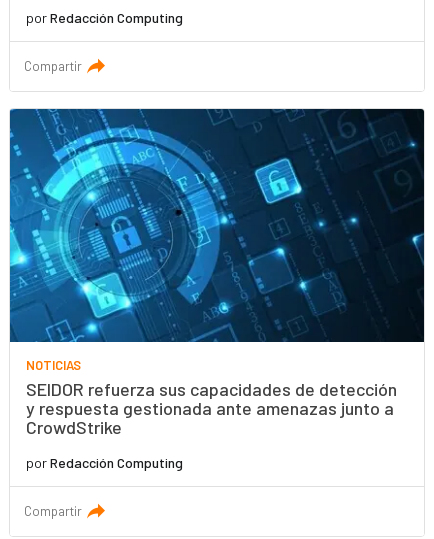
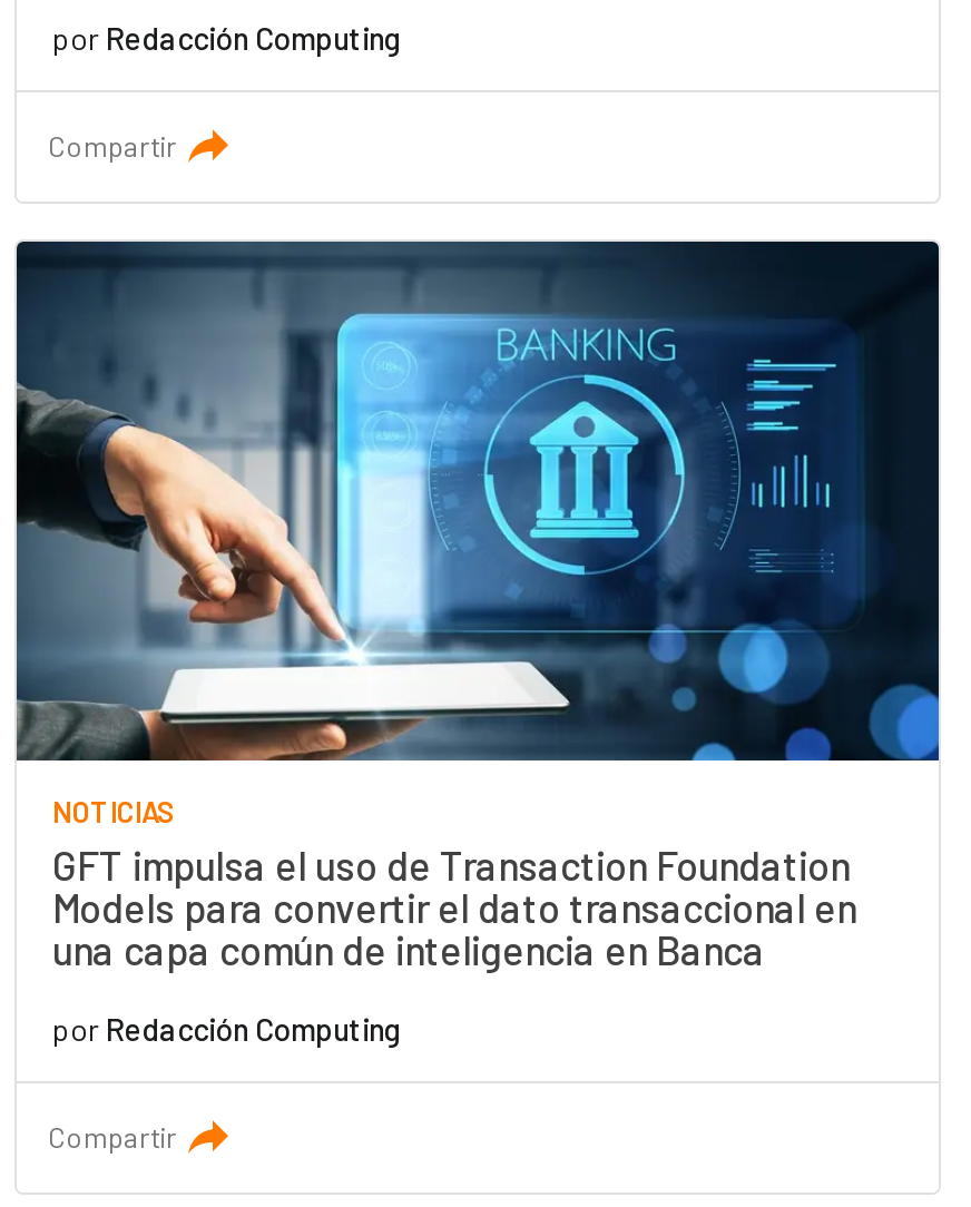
[9,108,425,438] [image] | SEIDOR refuerza sus capacidades de detección | y respuesta gestionada ante amenazas junto a | CrowdStrike -> [14,239,941,975] [image] | GFT impulsa el uso de Transaction Foundation | Models para convertir el dato transaccional en | una capa común de inteligencia en Banca

